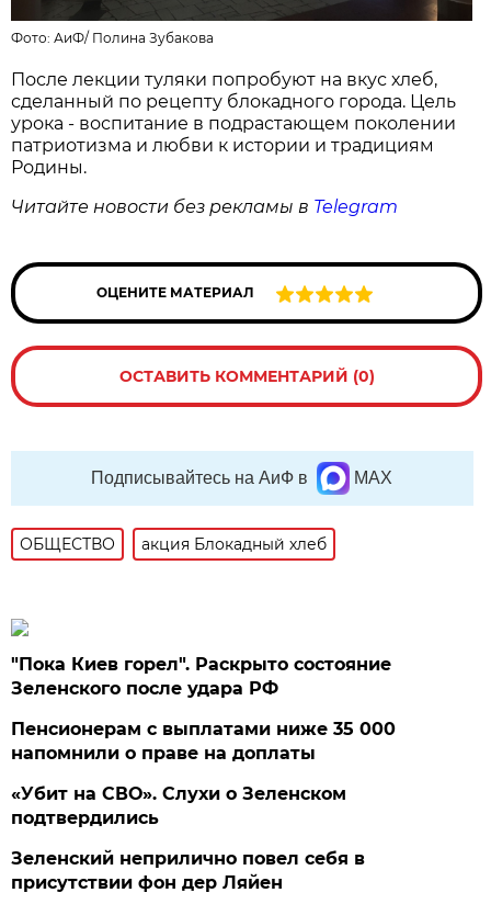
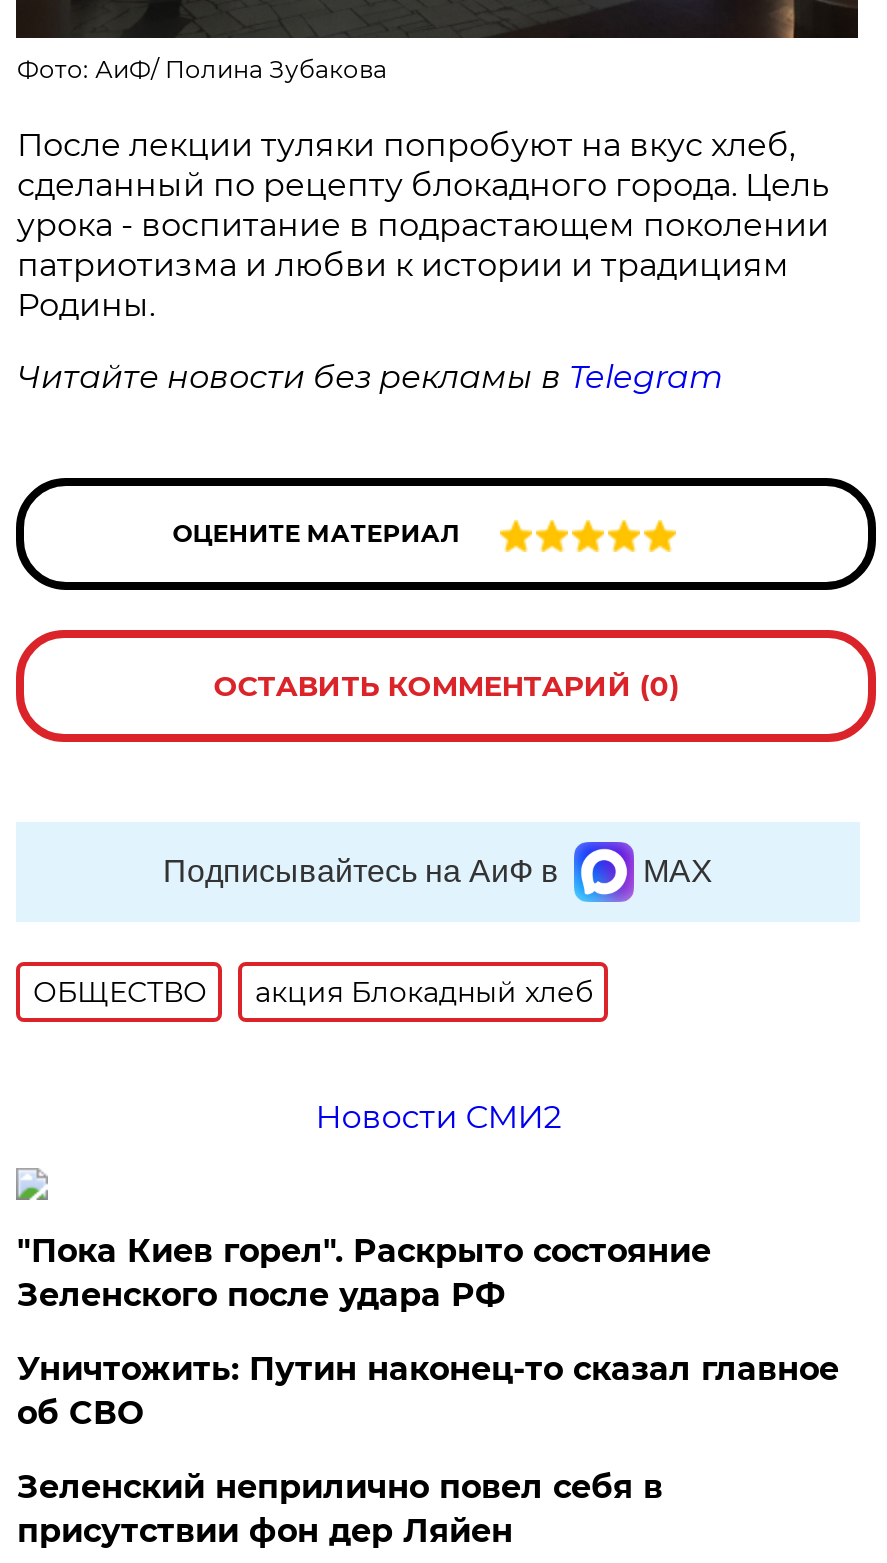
none -> [315,1098,561,1136] Новости СМИ2
moved [11,654,392,699] -> [17,1232,711,1314]: "Пока Киев горел". Раскрыто состояние | Зеленского после удара РФ
[11,719,396,828] Пенсионерам с выплатами ниже 35 000 | напомнили о праве на доплаты | «Убит на СВО». Слухи о Зеленском | подтвердились -> [17,1350,839,1432] Уничтожить: Путин наконец-то сказал главное | об СВО

